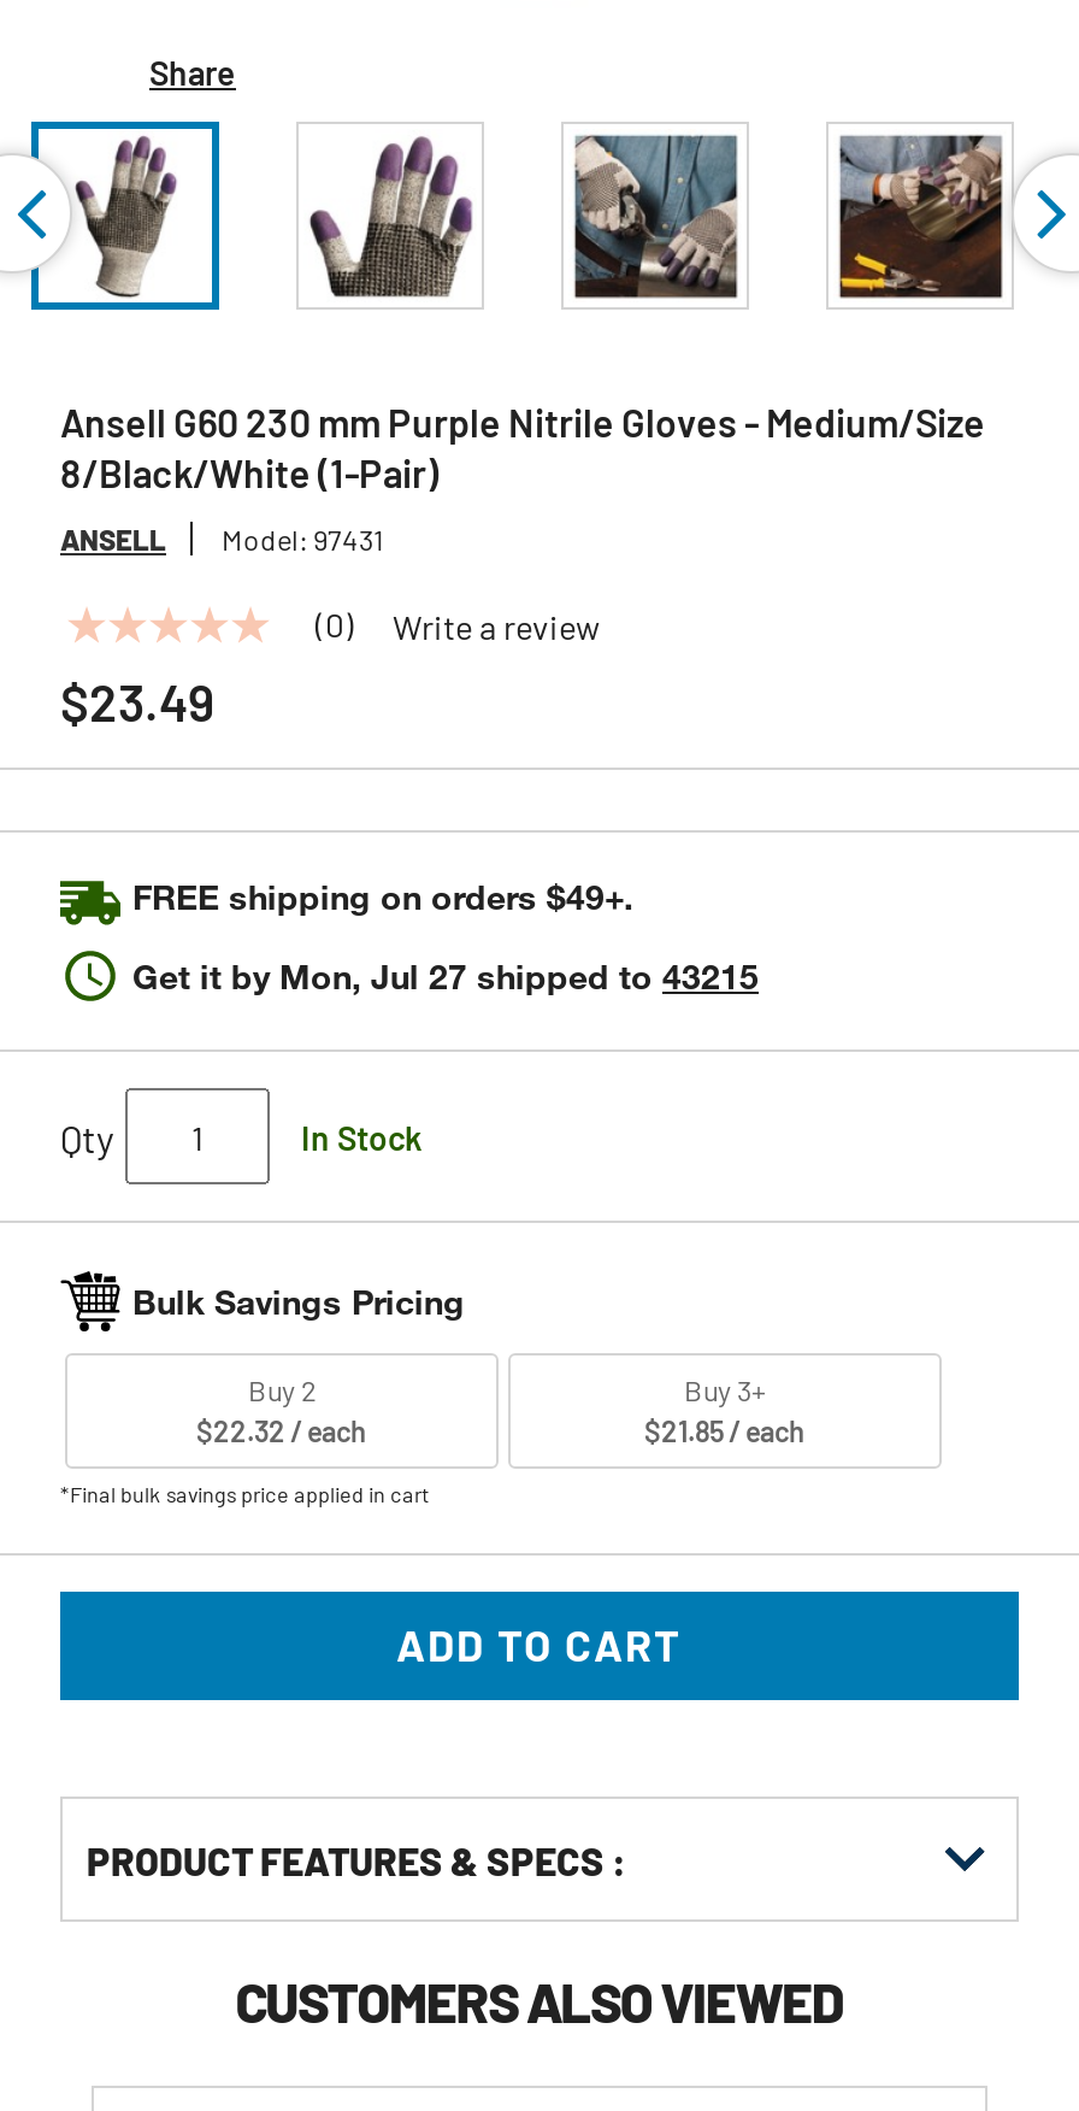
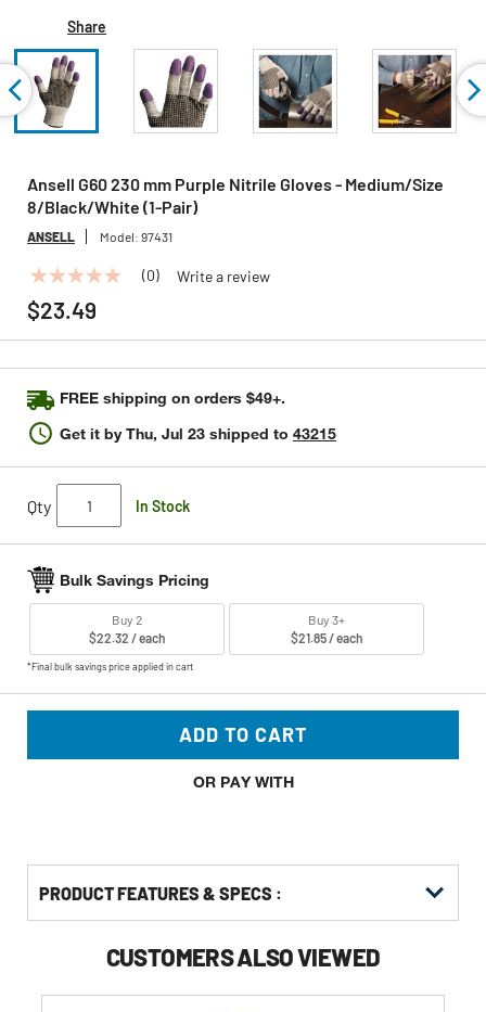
[132,955,759,996] Get it by Mon, Jul 27 shipped to 43215 -> [60,424,336,443] Get it by Thu, Jul 23 shipped to 43215
none -> [193,772,293,791] OR PAY WITH

